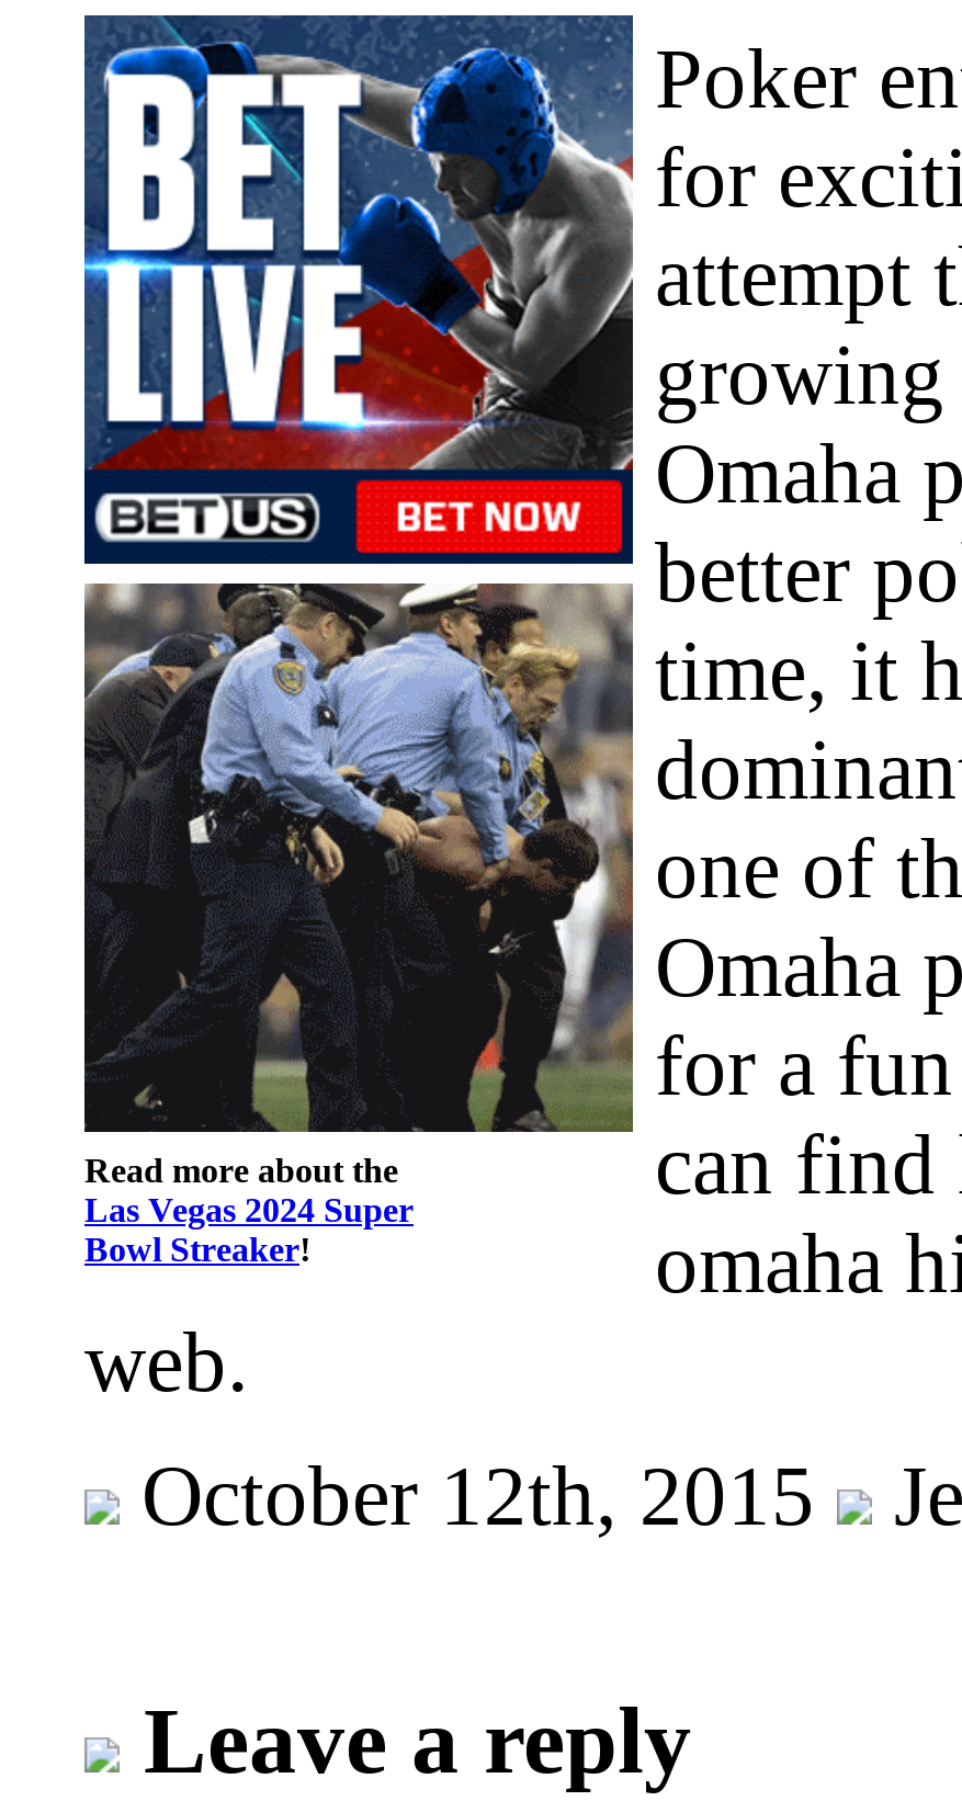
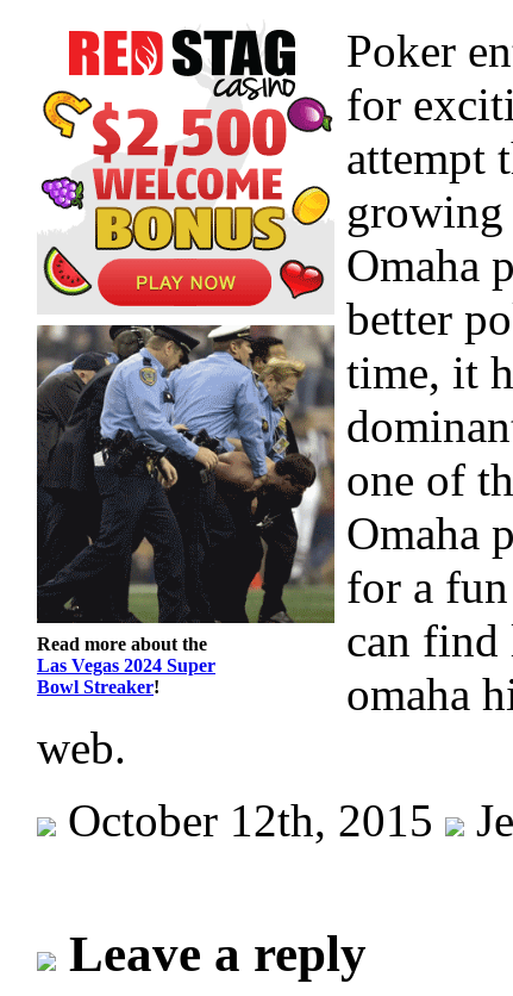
[82,13,635,566] [image] -> [37,17,334,315] [image]

